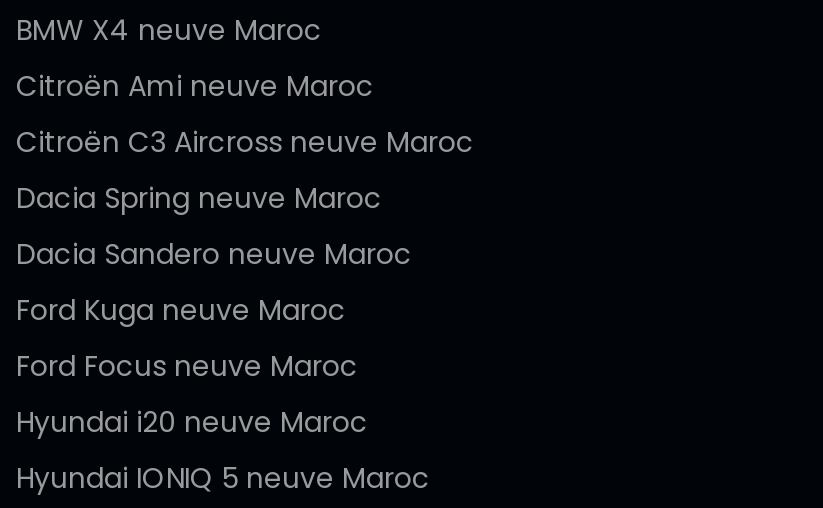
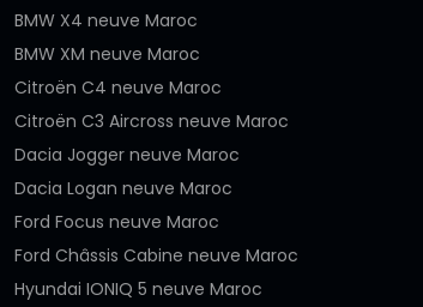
[16,65,374,105] Citroën Ami neuve Maroc -> [14,41,222,99] BMW XM neuve Maroc | Citroën C4 neuve Maroc
moved [16,121,474,161] -> [14,109,289,133]: Citroën C3 Aircross neuve Maroc
[16,177,412,329] Dacia Spring neuve Maroc | Dacia Sandero neuve Maroc | Ford Kuga neuve Maroc -> [14,142,240,200] Dacia Jogger neuve Maroc | Dacia Logan neuve Maroc
[16,401,368,441] Hyundai i20 neuve Maroc -> [14,243,298,267] Ford Châssis Cabine neuve Maroc

